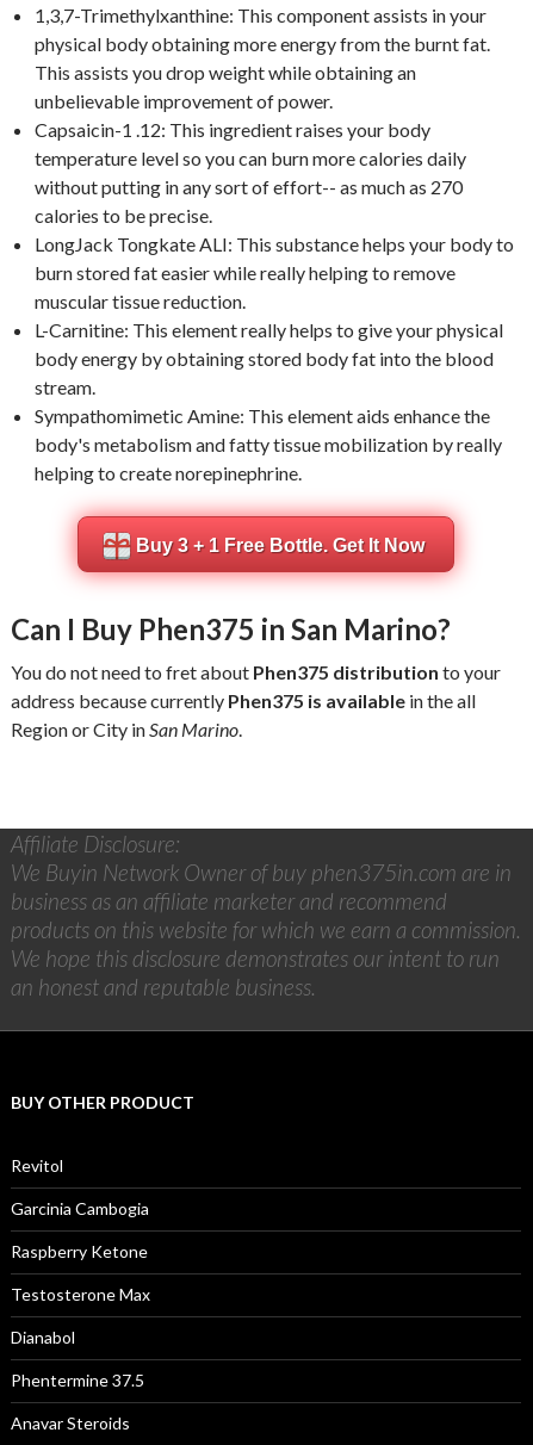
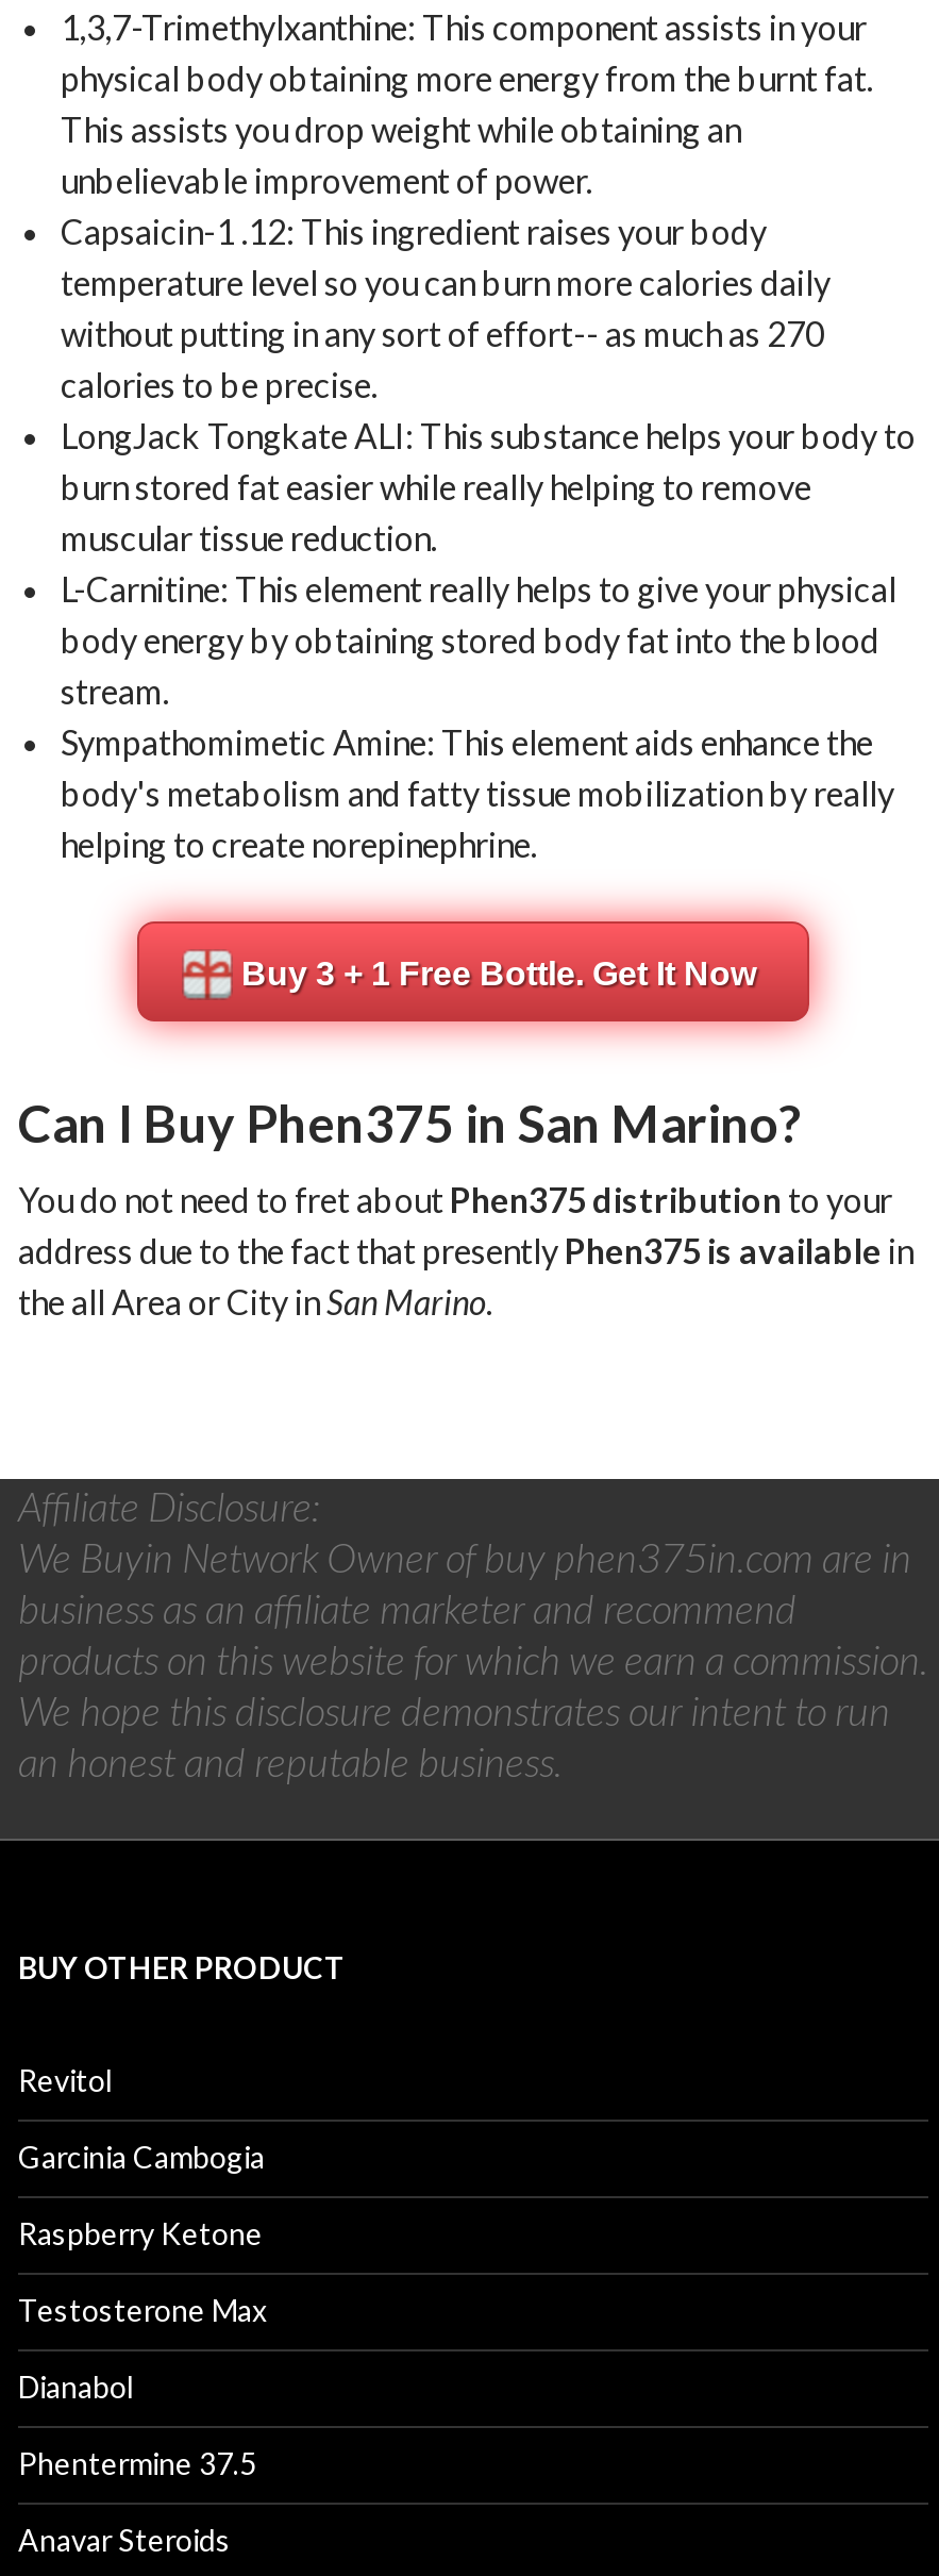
[11,689,476,740] address because currently Phen375 is available in the all | Region or City in San Marino. -> [18,1230,913,1321] address due to the fact that presently Phen375 is available in | the all Area or City in San Marino.

